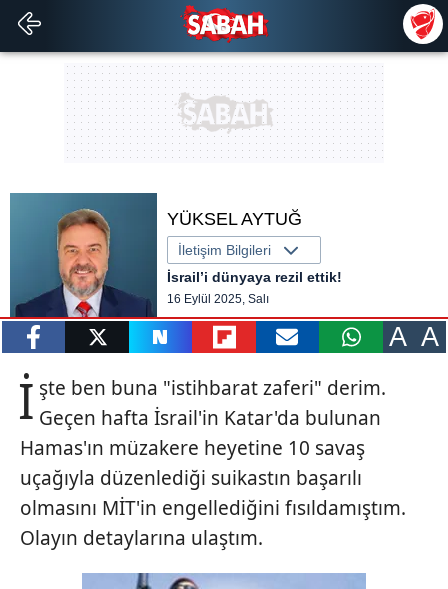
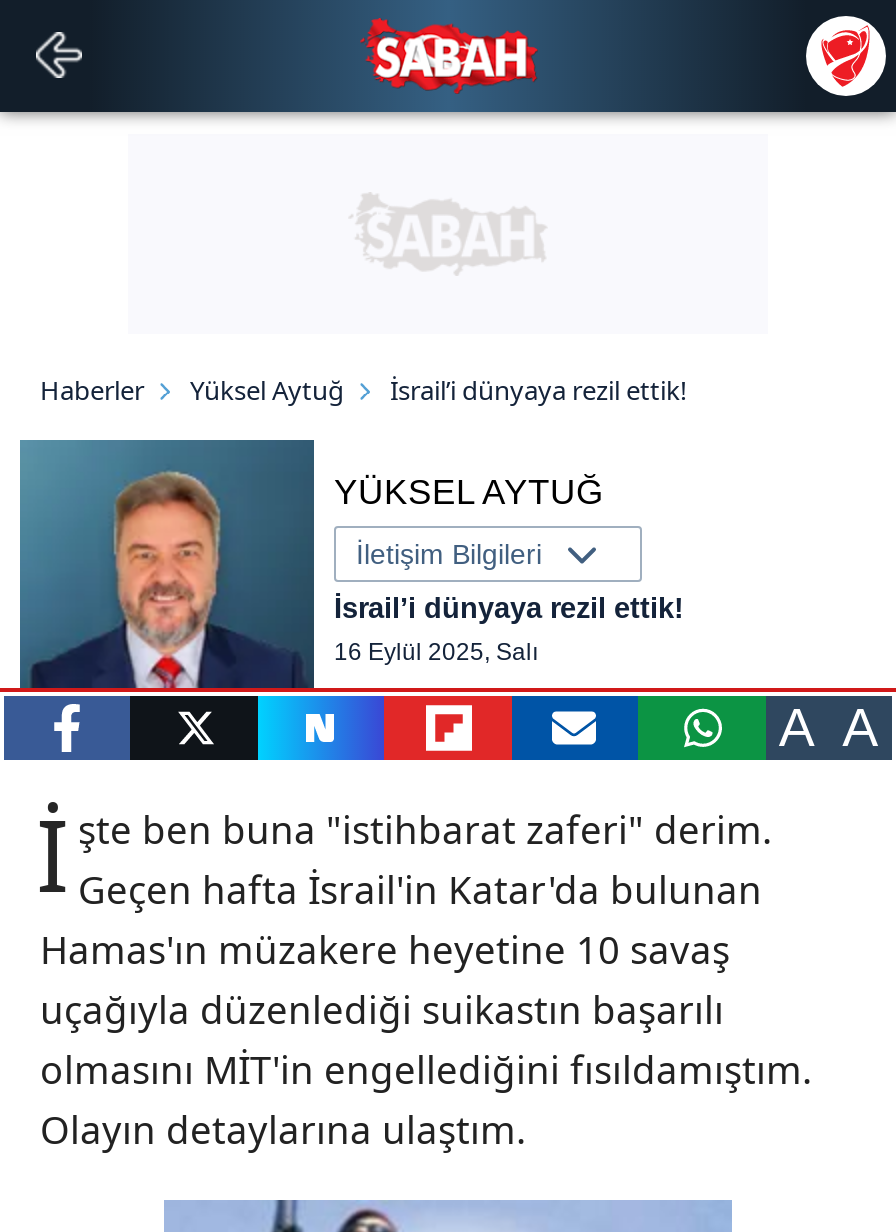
none -> [40,372,688,408] Haberler | Yüksel Aytuğ | İsrail’i dünyaya rezil ettik!

